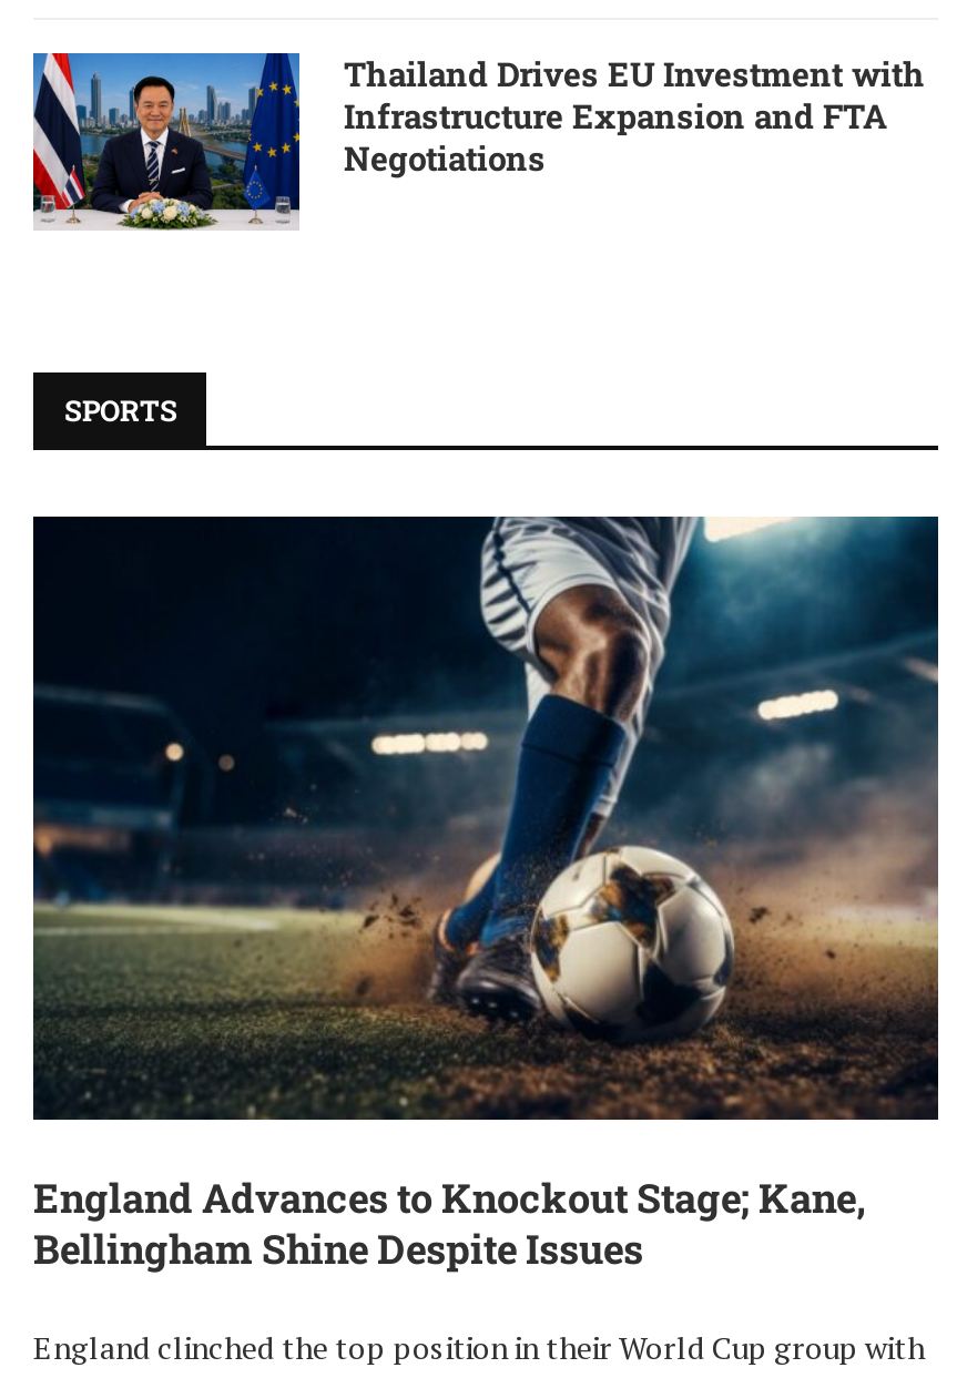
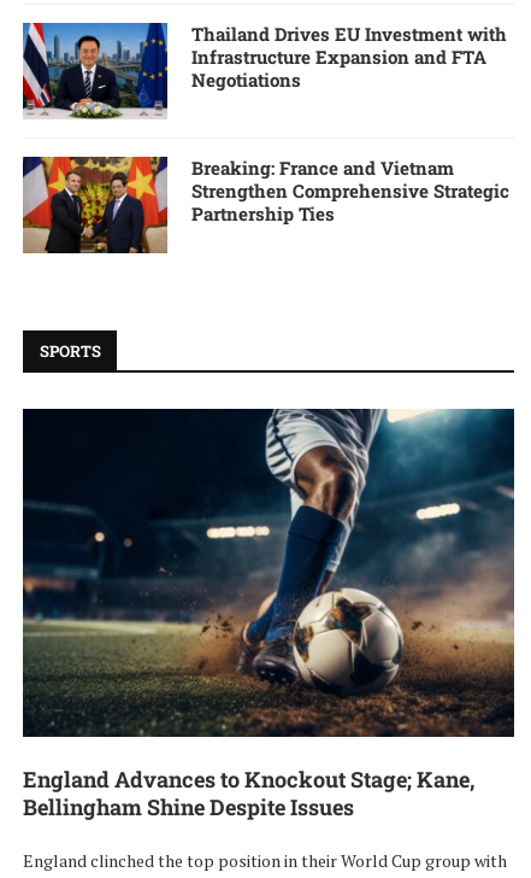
none -> [22,156,509,254] [image] | Breaking: France and Vietnam | Strengthen Comprehensive Strategic | Partnership Ties

